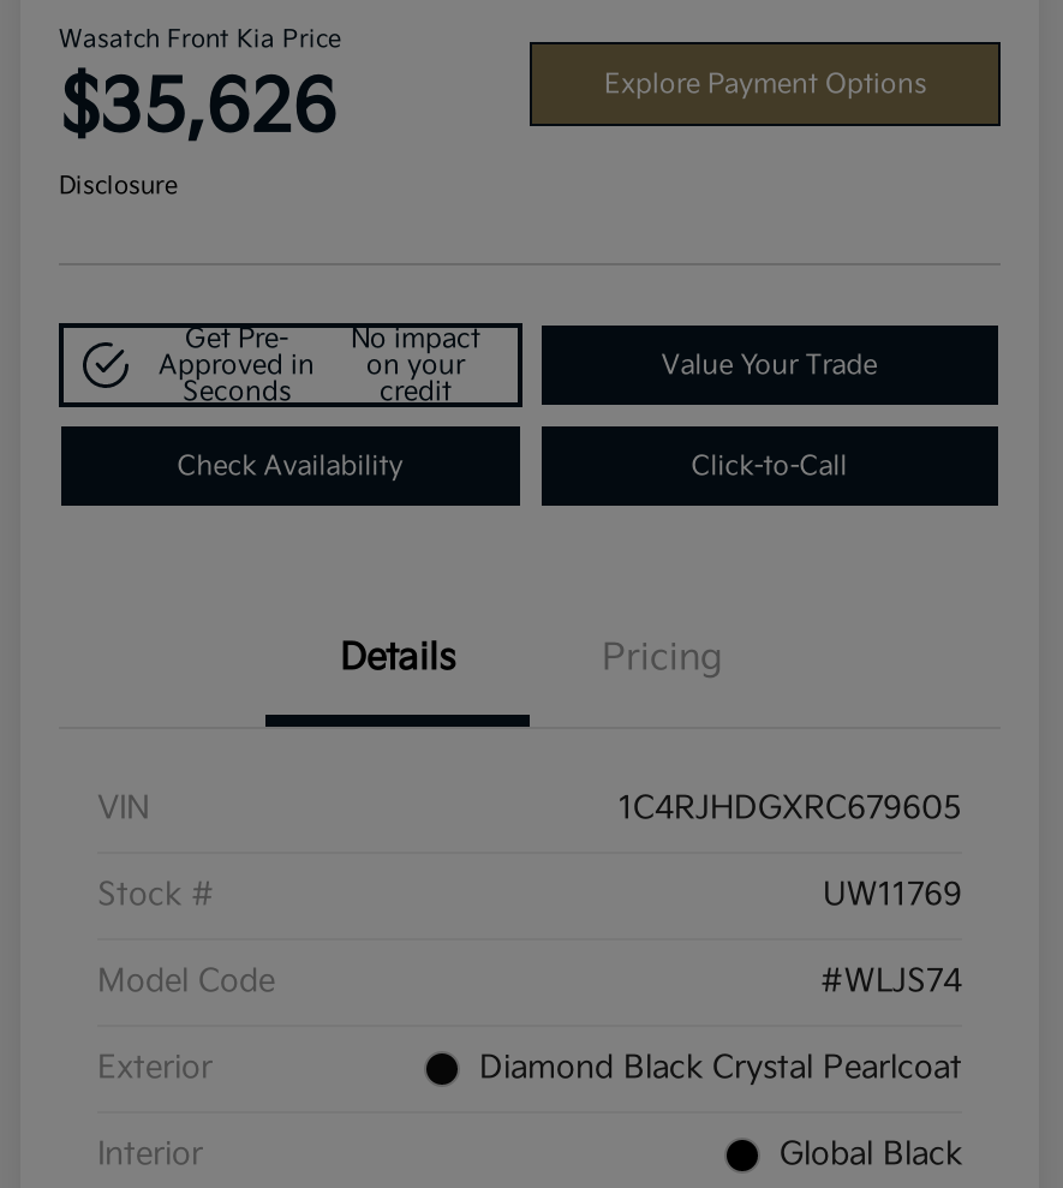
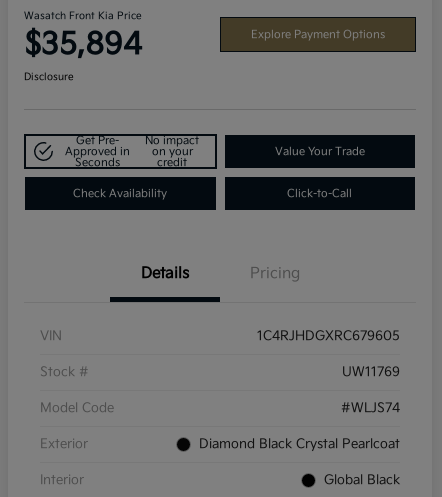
[59,66,338,152] $35,626 -> [24,27,142,63] $35,894

